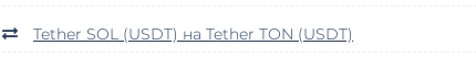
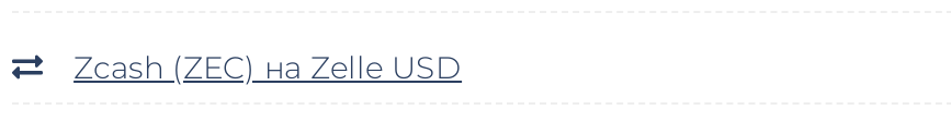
[33,24,353,44] Tether SOL (USDT) на Tether TON (USDT) -> [73,47,462,87] Zcash (ZEC) на Zelle USD

